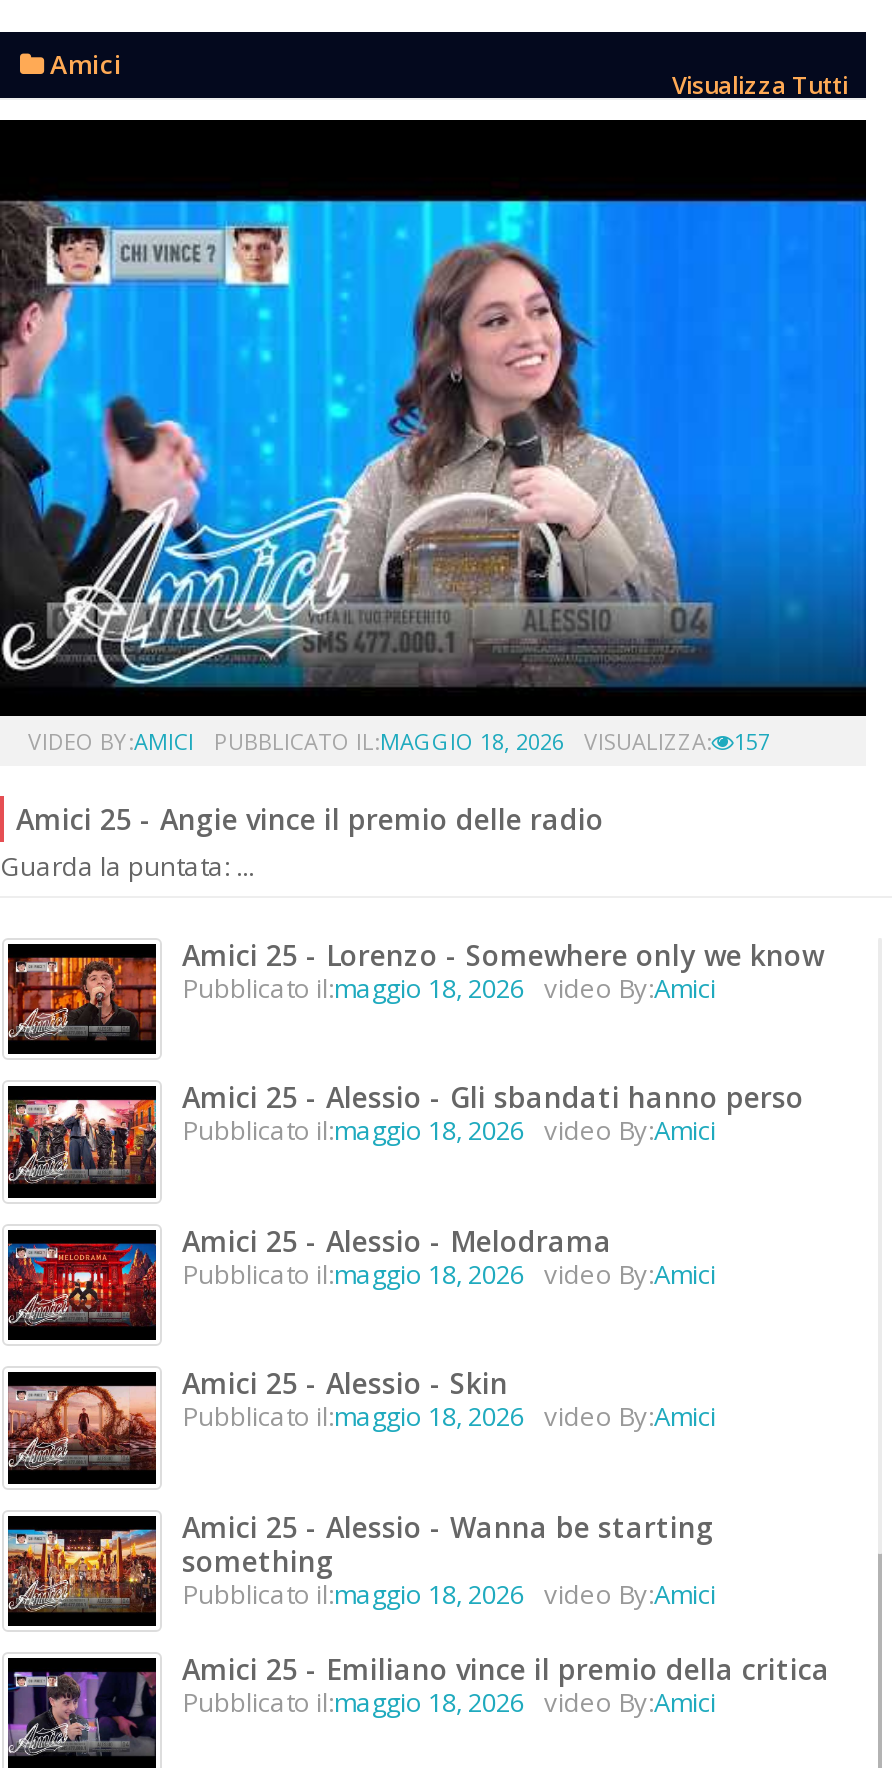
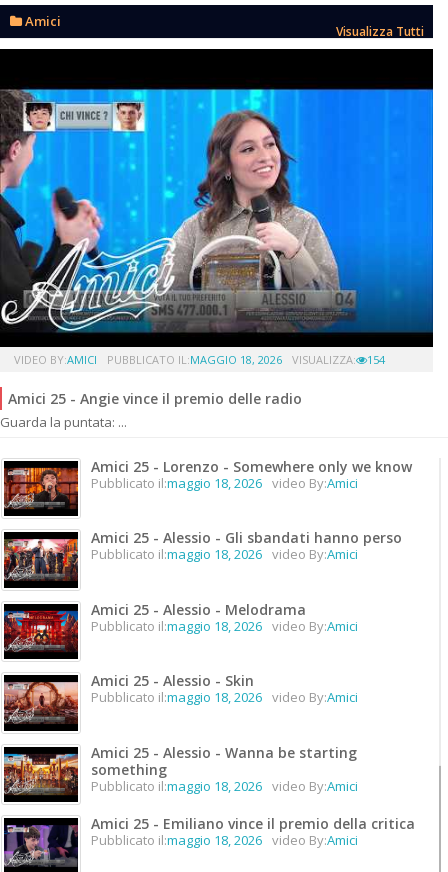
[28,725,770,755] VIDEO BY:AMICI PUBBLICATO IL:MAGGIO 18, 2026 VISUALIZZA: 157 -> [14,352,385,367] VIDEO BY:AMICI PUBBLICATO IL:MAGGIO 18, 2026 VISUALIZZA: 154

